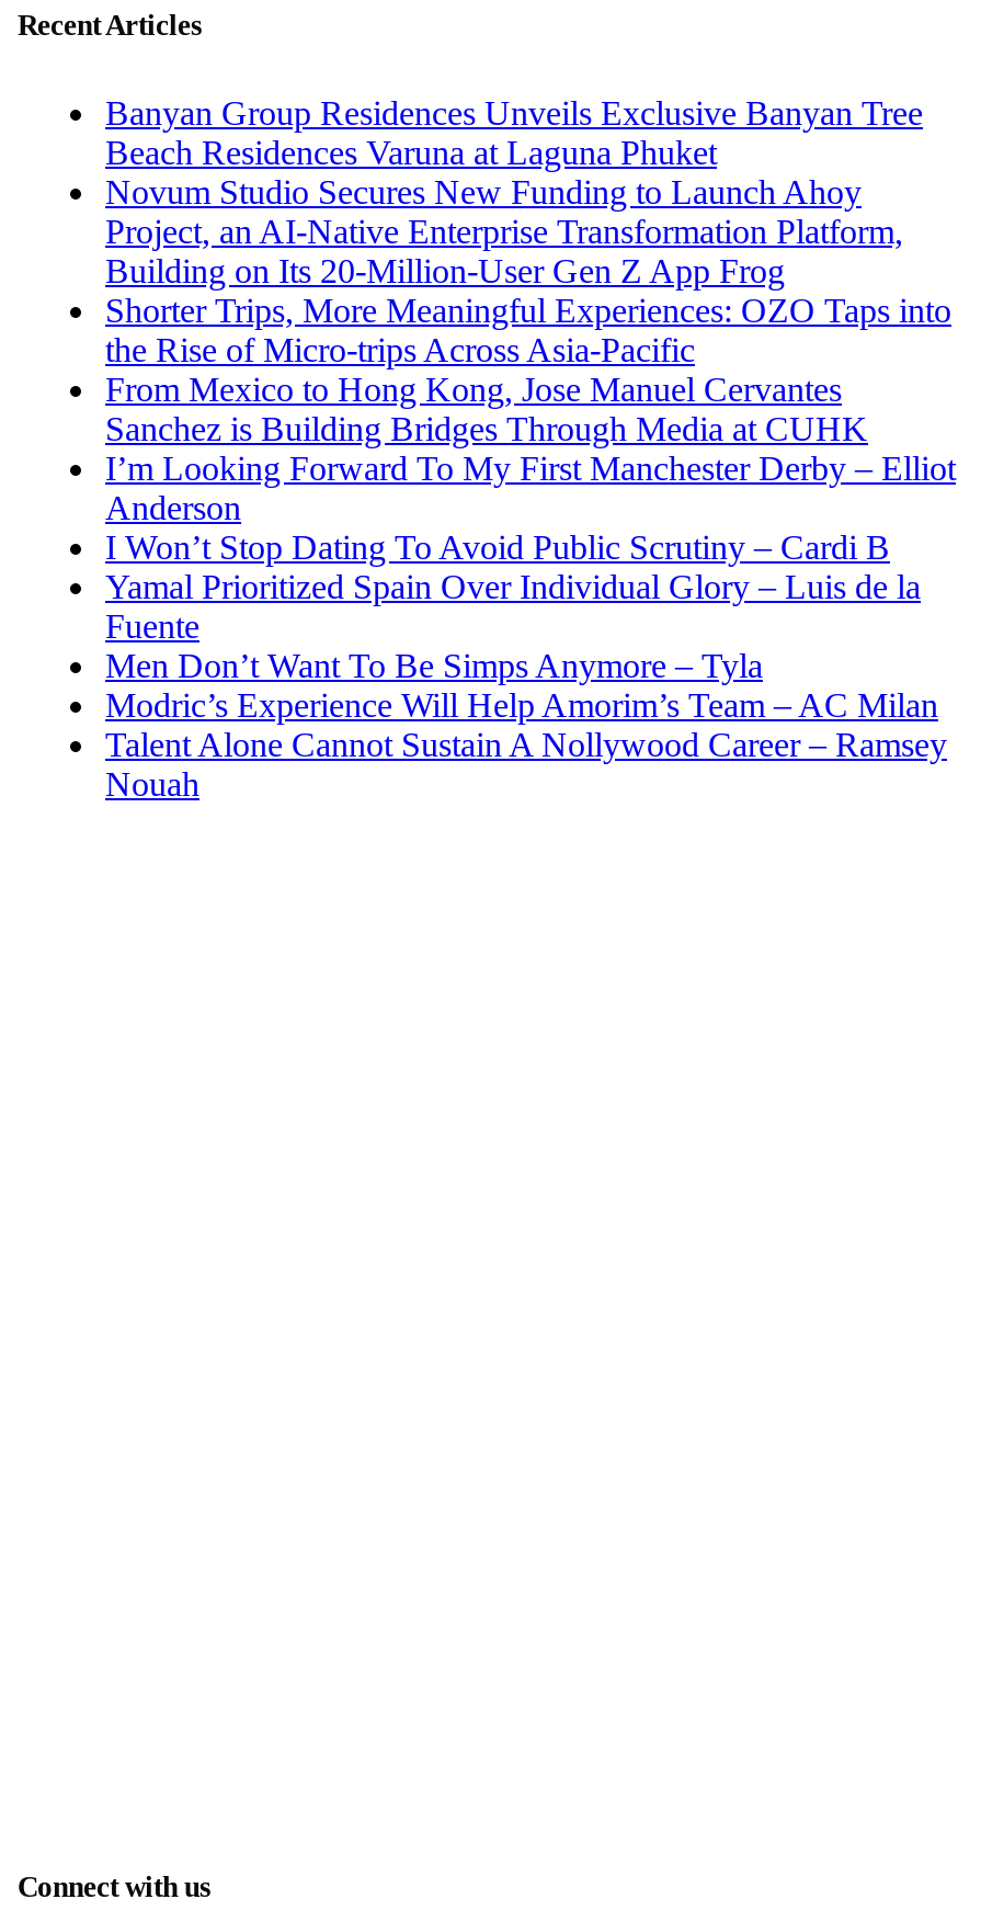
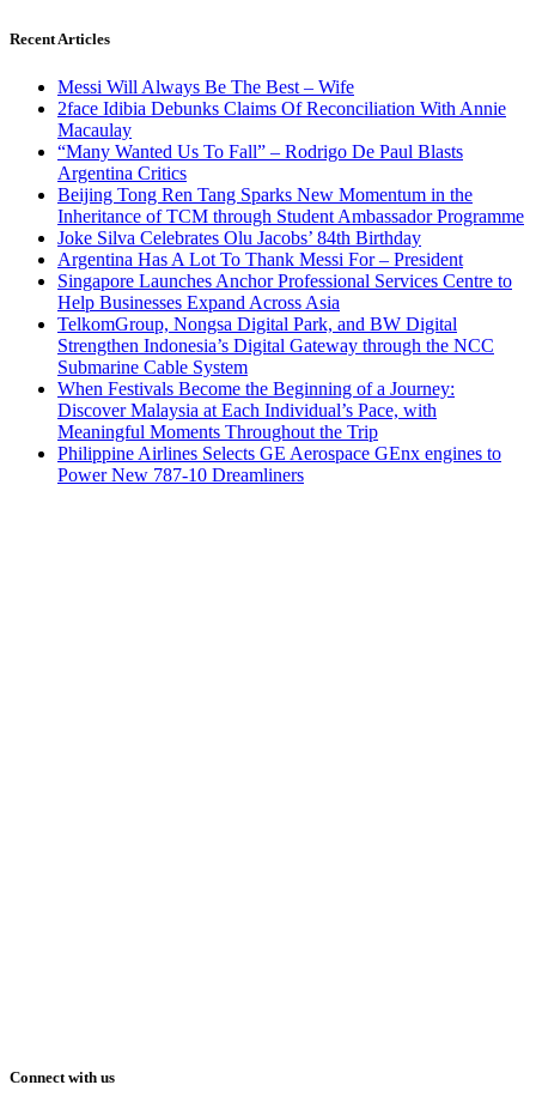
[105,94,956,802] Banyan Group Residences Unveils Exclusive Banyan Tree | Beach Residences Varuna at Laguna Phuket | Novum Studio Secures New Funding to Launch Ahoy | Project, an AI-Native Enterprise Transformation Platform, | Building on Its 20-Million-User Gen Z App Frog | Shorter Trips, More Meaningful Experiences: OZO Taps into | the Rise of Micro-trips Across Asia-Pacific | From Mexico to Hong Kong, Jose Manuel Cervantes | Sanchez is Building Bridges Through Media at CUHK | I’m Looking Forward To My First Manchester Derby – Elliot | Anderson | I Won’t Stop Dating To Avoid Public Scrutiny – Cardi B | Yamal Prioritized Spain Over Individual Glory – Luis de la | Fuente | Men Don’t Want To Be Simps Anymore – Tyla | Modric’s Experience Will Help Amorim’s Team – AC Milan | Talent Alone Cannot Sustain A Nollywood Career – Ramsey | Nouah -> [57,76,524,485] Messi Will Always Be The Best – Wife | 2face Idibia Debunks Claims Of Reconciliation With Annie | Macaulay | “Many Wanted Us To Fall” – Rodrigo De Paul Blasts | Argentina Critics | Beijing Tong Ren Tang Sparks New Momentum in the | Inheritance of TCM through Student Ambassador Programme | Joke Silva Celebrates Olu Jacobs’ 84th Birthday | Argentina Has A Lot To Thank Messi For – President | Singapore Launches Anchor Professional Services Centre to | Help Businesses Expand Across Asia | TelkomGroup, Nongsa Digital Park, and BW Digital | Strengthen Indonesia’s Digital Gateway through the NCC | Submarine Cable System | When Festivals Become the Beginning of a Journey: | Discover Malaysia at Each Individual’s Pace, with | Meaningful Moments Throughout the Trip | Philippine Airlines Selects GE Aerospace GEnx engines to | Power New 787-10 Dreamliners

